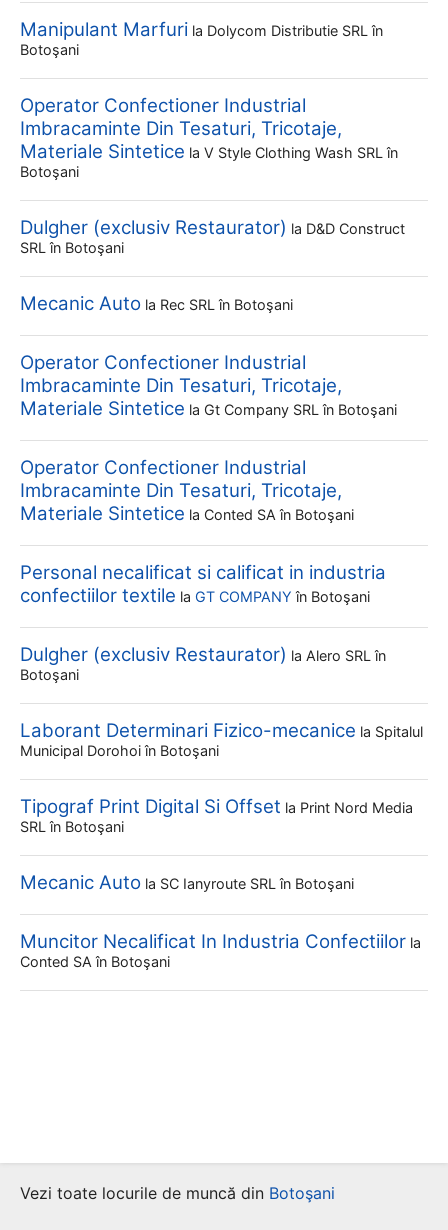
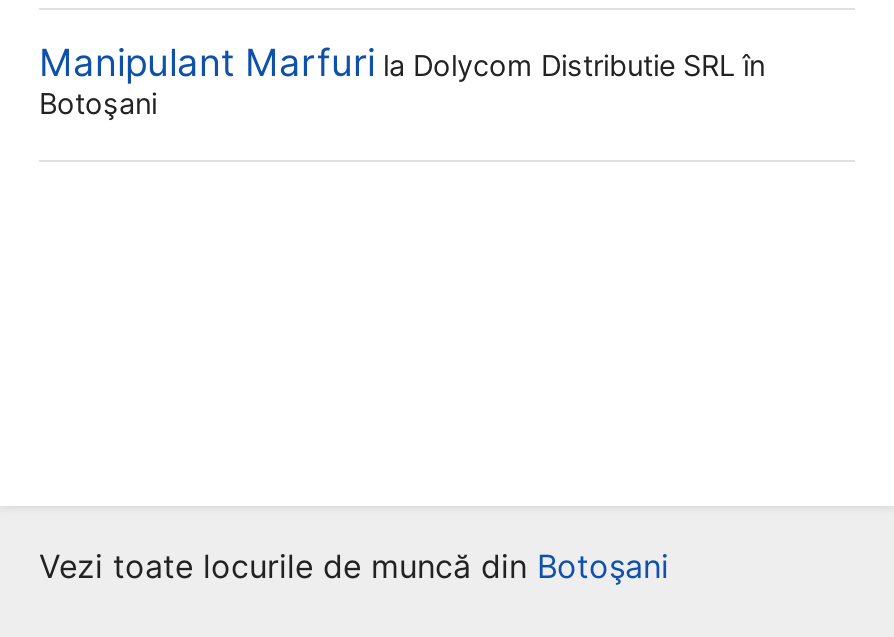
[20,94,423,970] Operator Confectioner Industrial | Imbracaminte Din Tesaturi, Tricotaje, | Materiale Sintetice la V Style Clothing Wash SRL în | Botoşani | Dulgher (exclusiv Restaurator) la D&d Construct | SRL în Botoşani | Mecanic Auto la Rec SRL în Botoşani | Operator Confectioner Industrial | Imbracaminte Din Tesaturi, Tricotaje, | Materiale Sintetice la Gt Company SRL în Botoşani | Operator Confectioner Industrial | Imbracaminte Din Tesaturi, Tricotaje, | Materiale Sintetice la Conted SA în Botoşani | Personal necalificat si calificat in industria | confectiilor textile la GT COMPANY în Botoşani | Dulgher (exclusiv Restaurator) la Alero SRL în | Botoşani | Laborant Determinari Fizico-mecanice la Spitalul | Municipal Dorohoi în Botoşani | Tipograf Print Digital Si Offset la Print Nord Media | SRL în Botoşani | Mecanic Auto la SC Ianyroute SRL în Botoşani | Muncitor Necalificat In Industria Confectiilor la | Conted SA în Botoşani -> none

